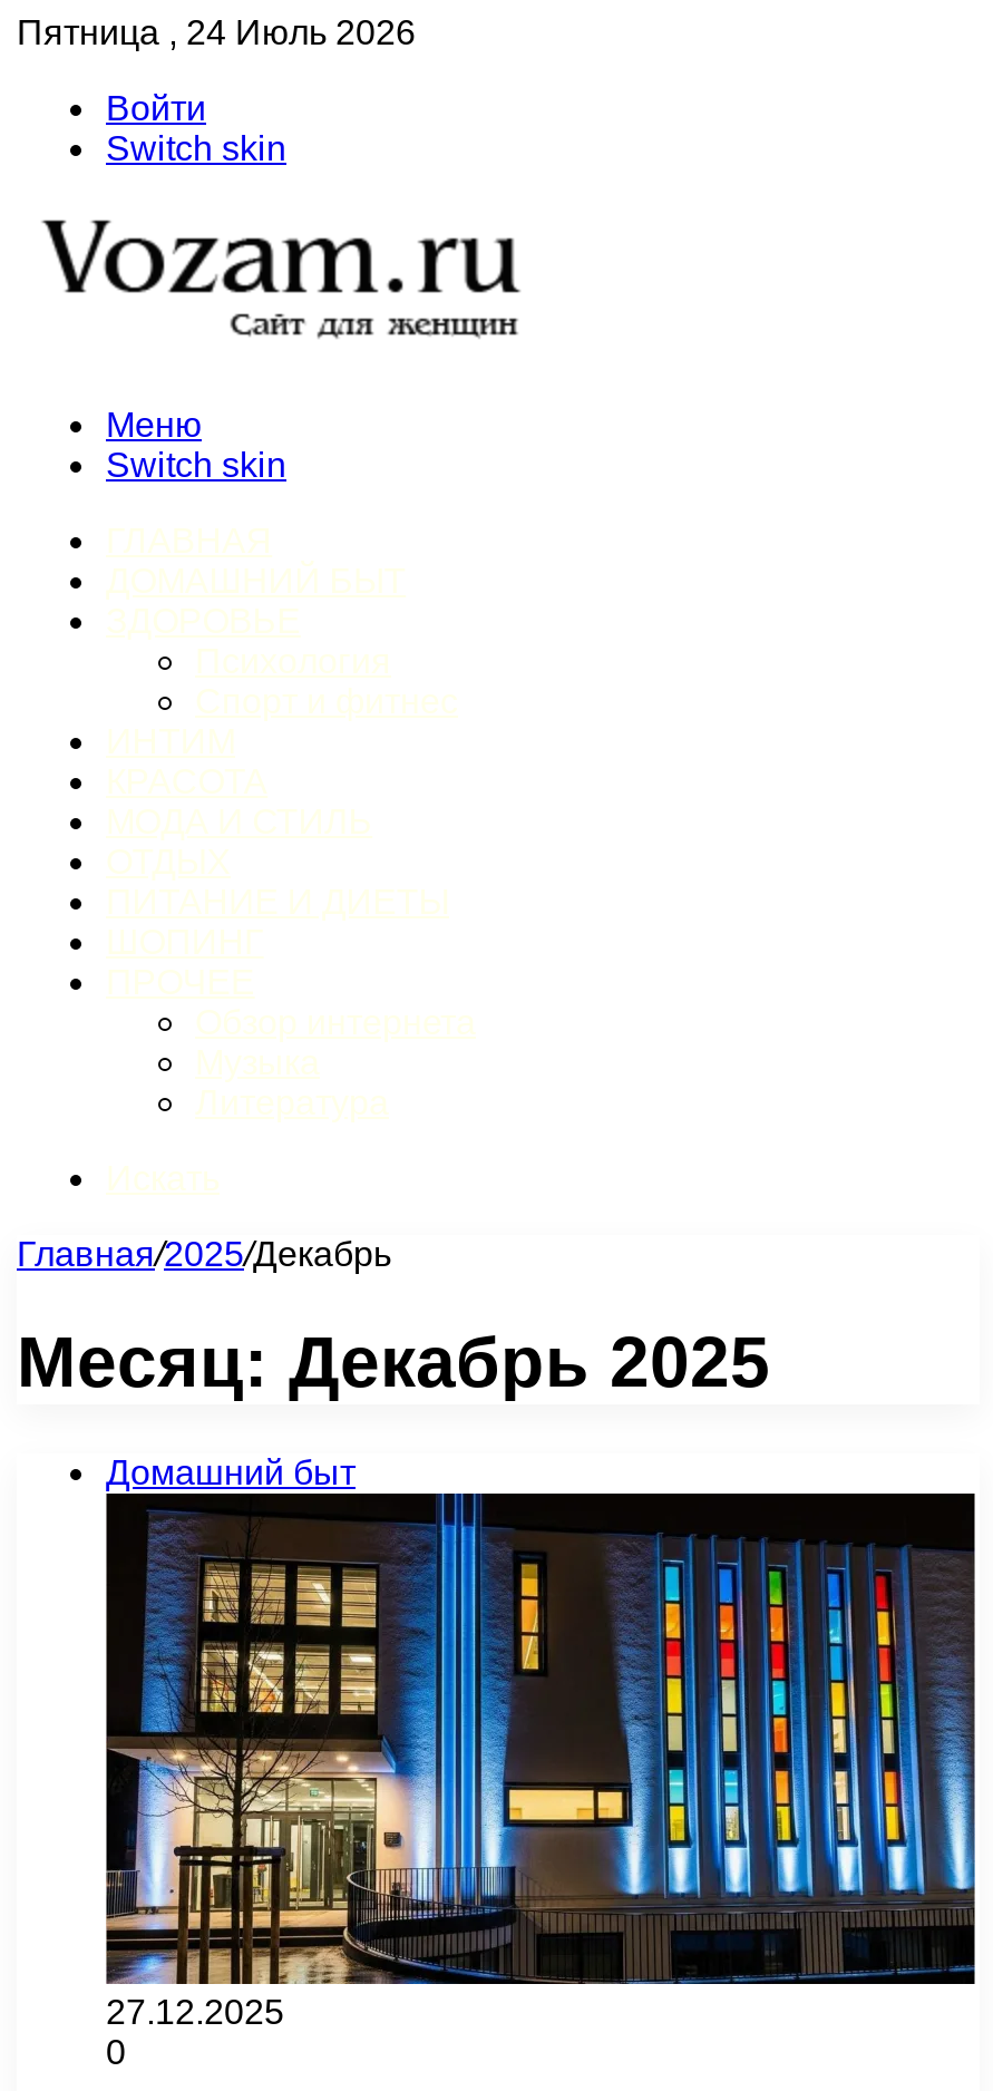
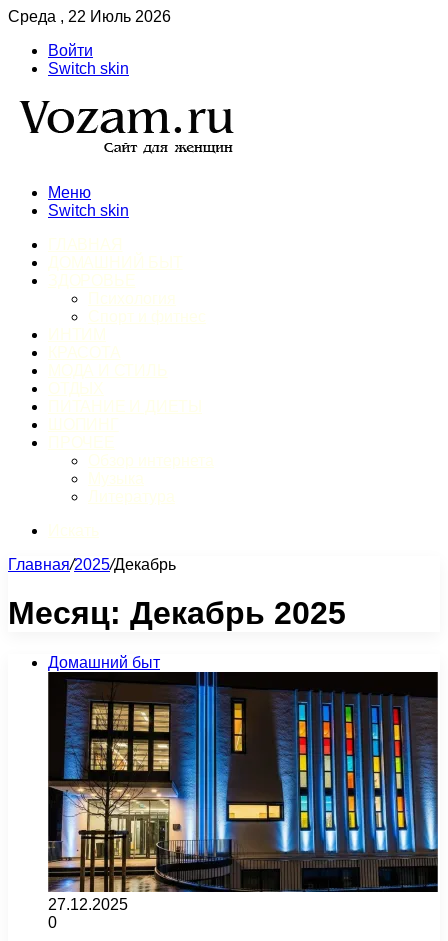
[17,13,416,51] Пятница , 24 Июль 2026 -> [8,8,171,25] Среда , 22 Июль 2026

